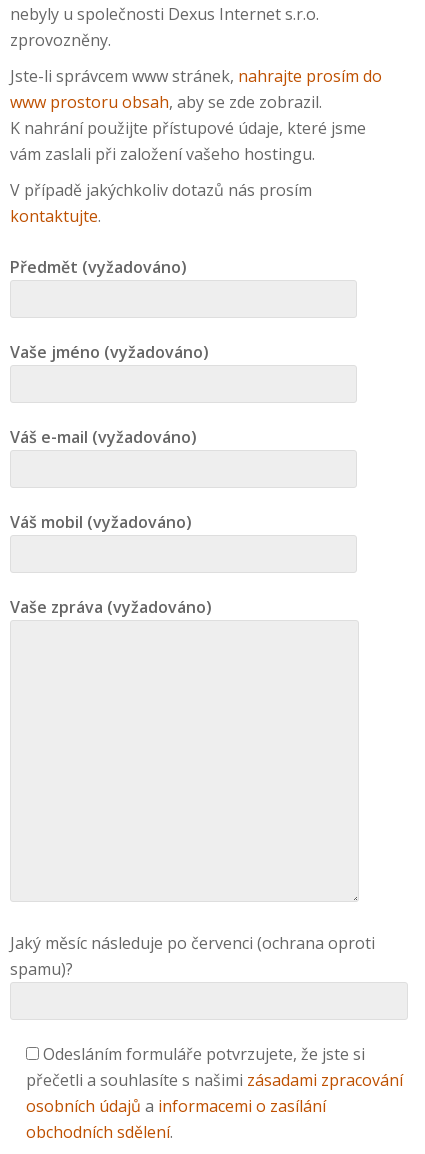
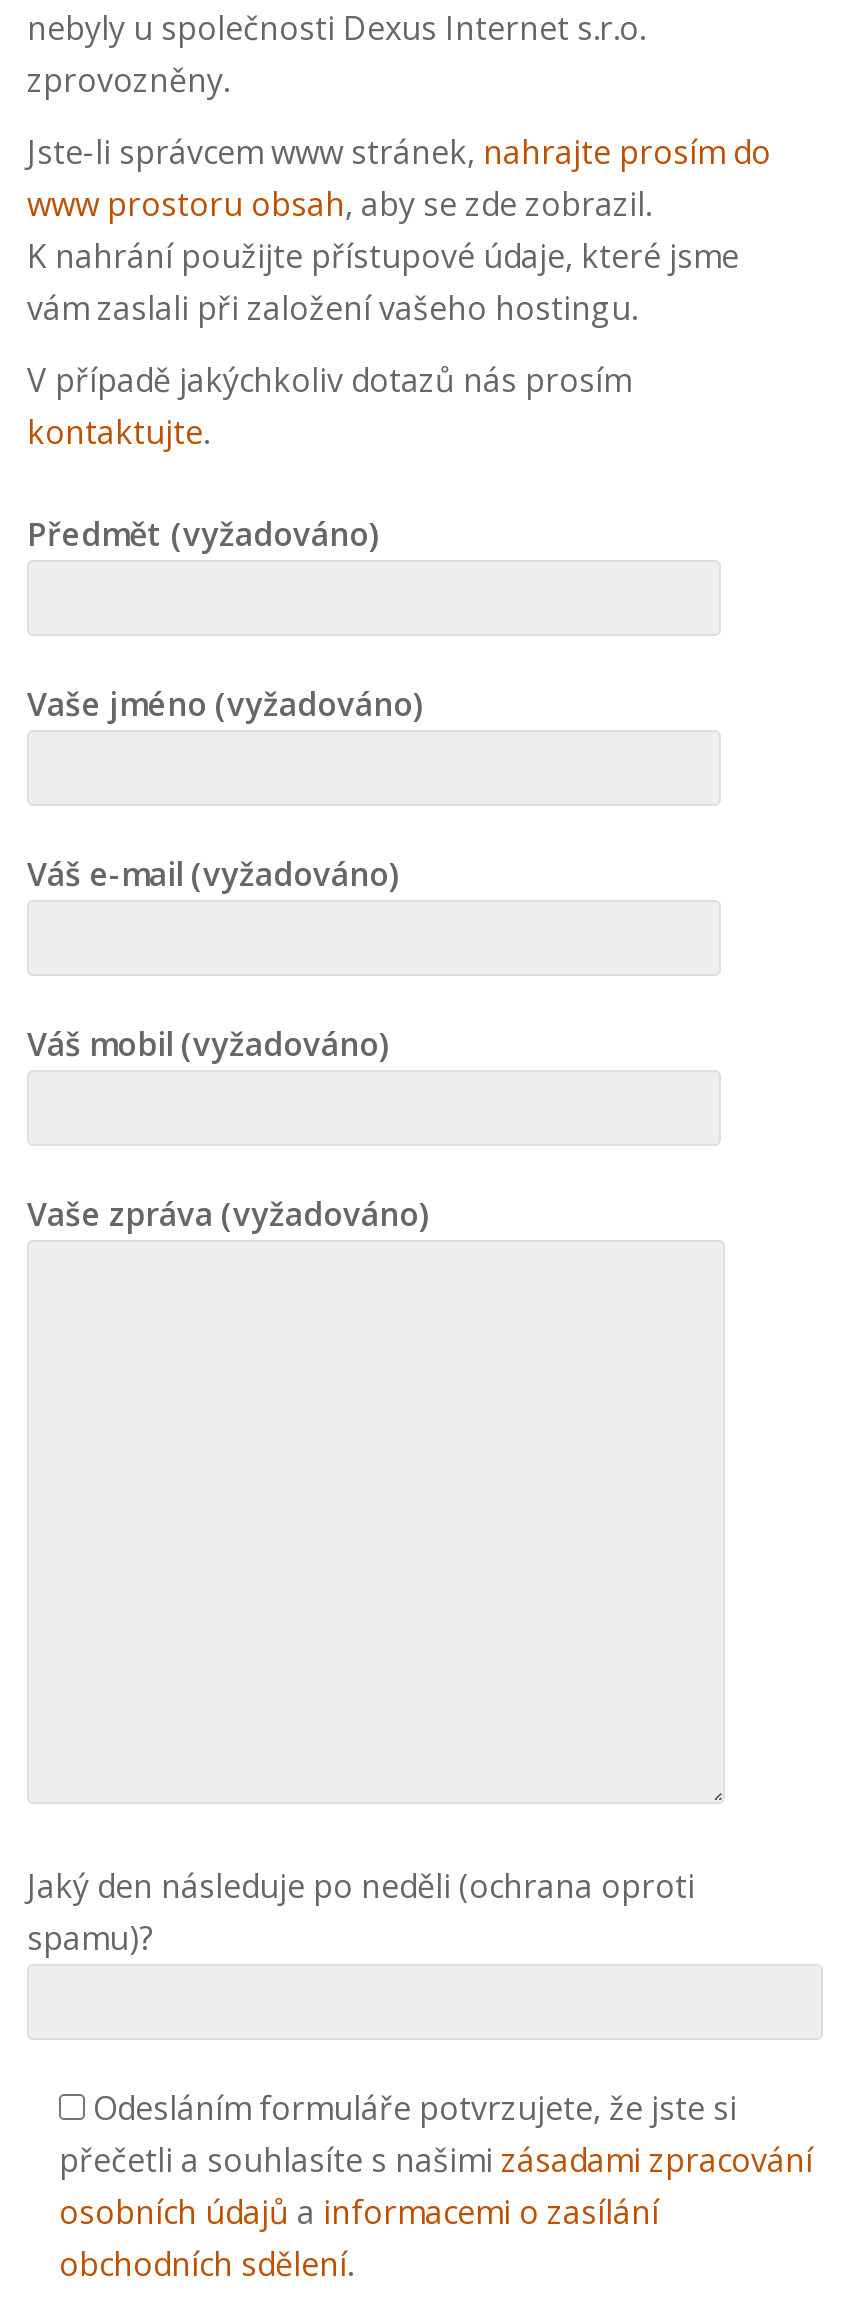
[10,932,375,954] Jaký měsíc následuje po červenci (ochrana oproti -> [27,1863,695,1907] Jaký den následuje po neděli (ochrana oproti

